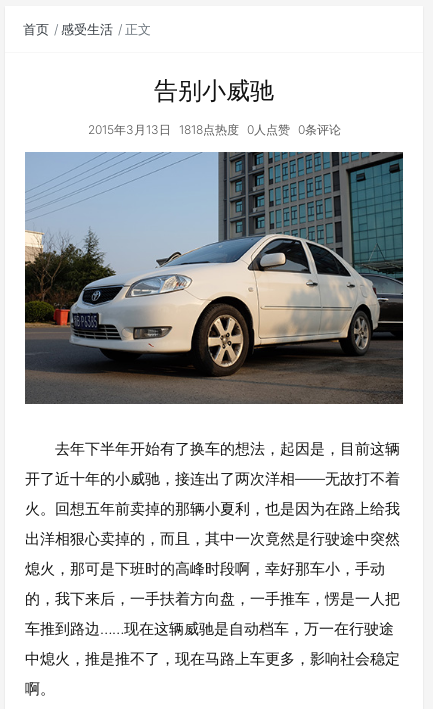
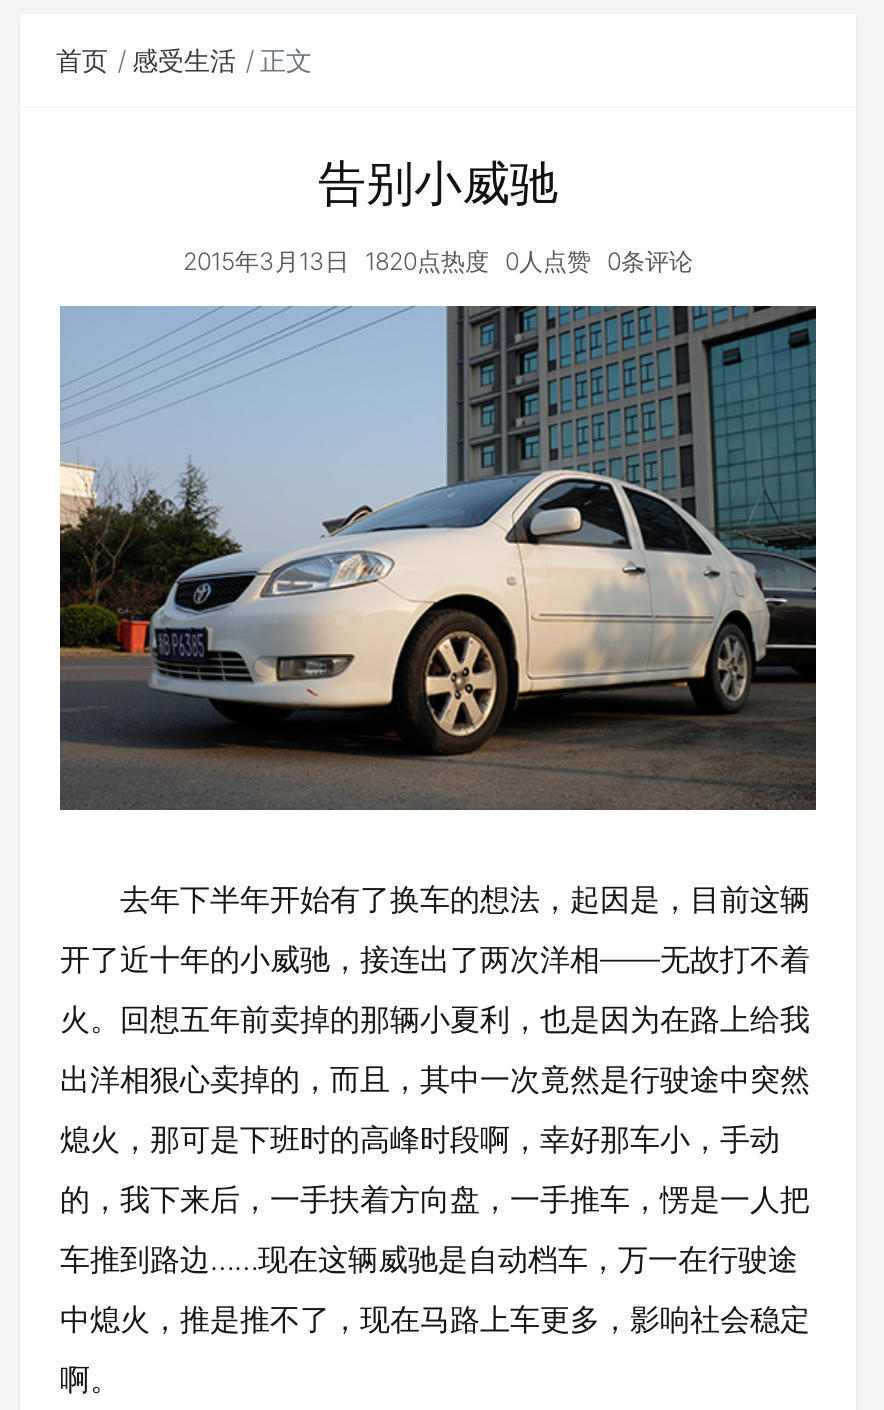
[87,122,340,137] 2015年3月13日 1818点热度 0人点赞 0条评论 -> [183,246,693,276] 2015年3月13日 1820点热度 0人点赞 0条评论

